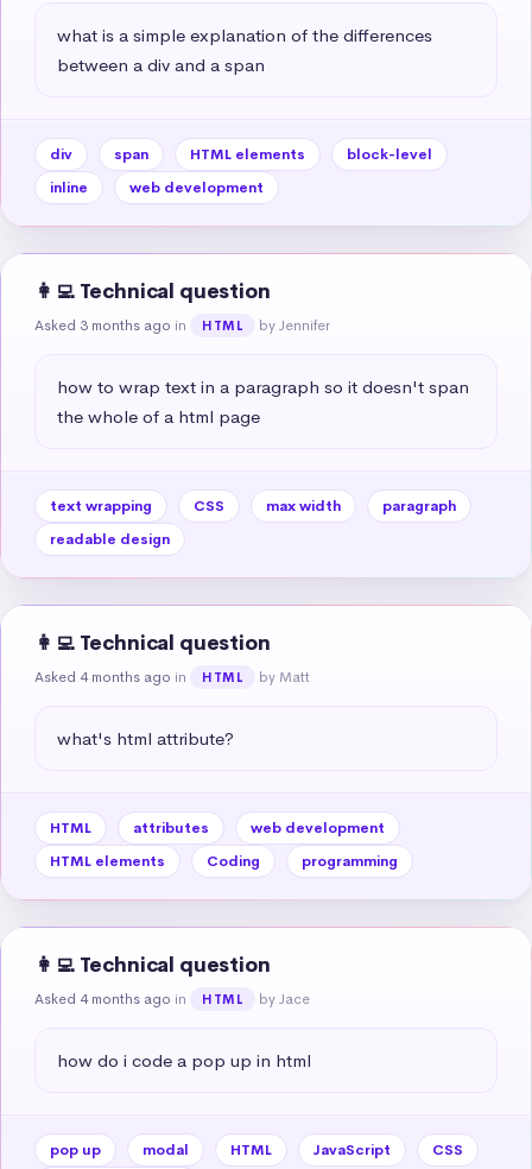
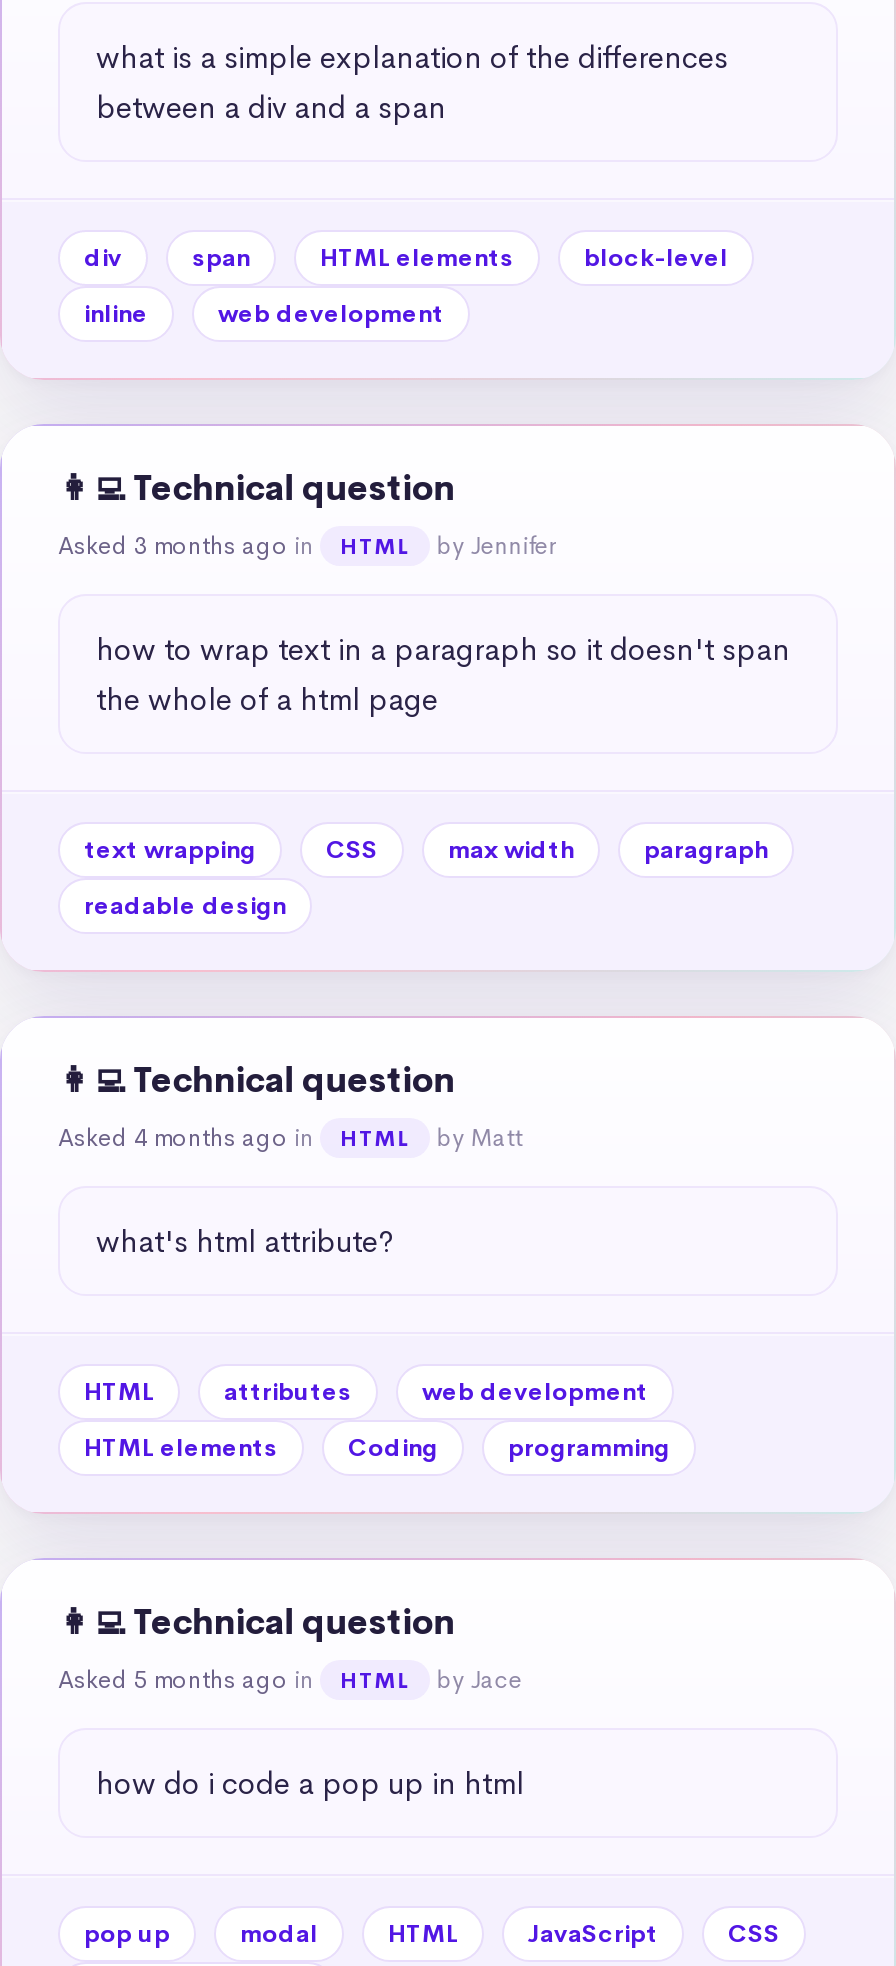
[34,989,190,1008] Asked 4 months ago in -> [58,1663,320,1695] Asked 5 months ago in

